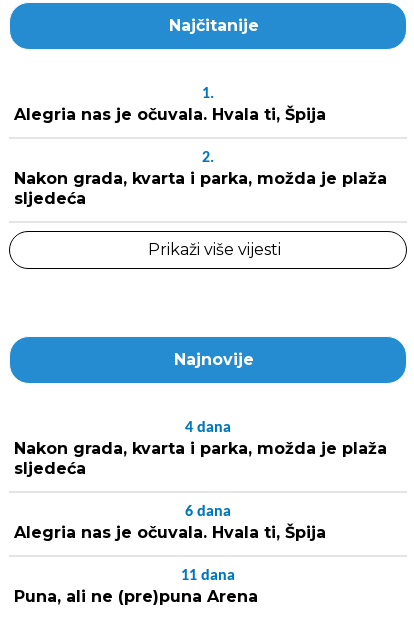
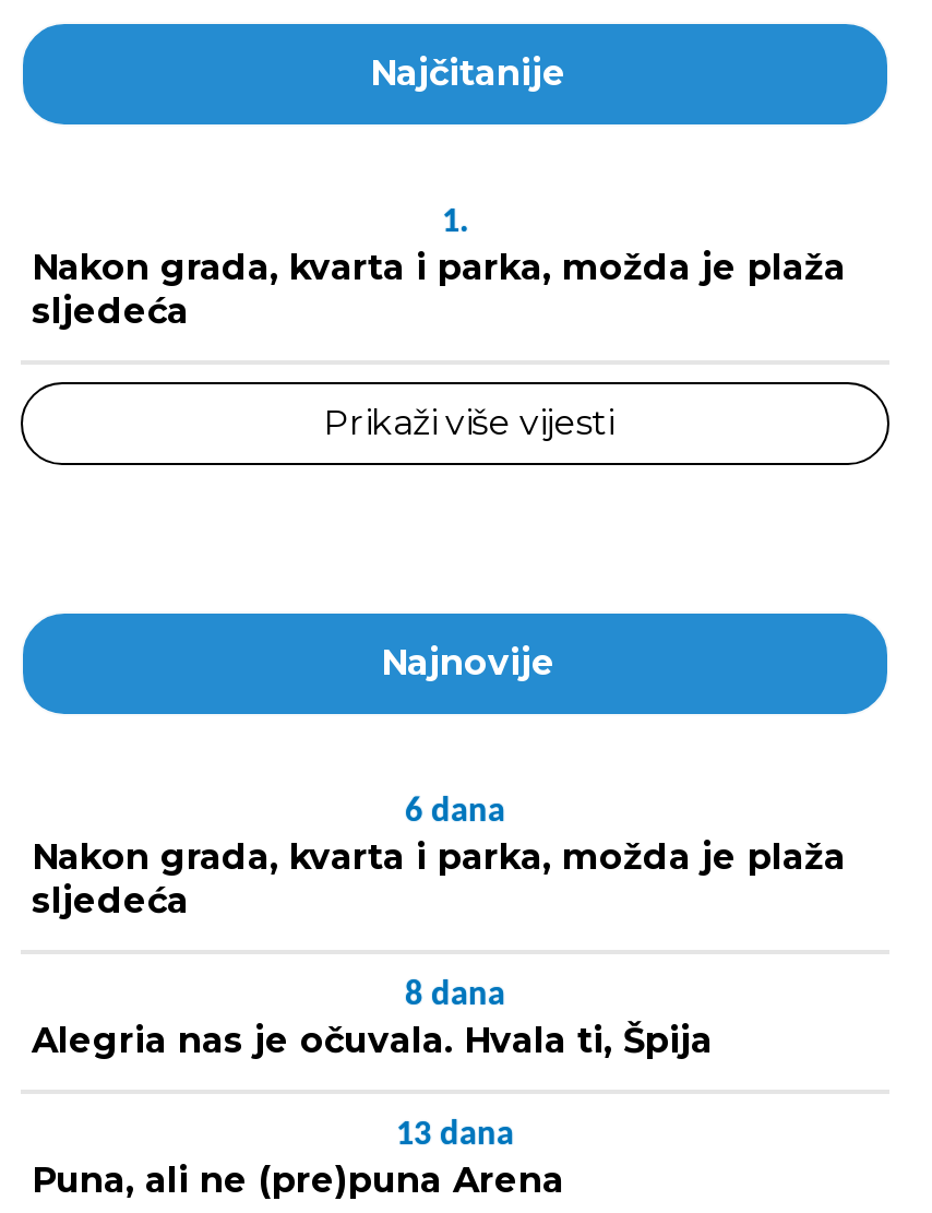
[14,105,326,166] Alegria nas je očuvala. Hvala ti, Špija | 2. -> none
[185,420,231,436] 4 dana -> [405,794,505,829] 6 dana
[185,504,231,520] 6 dana -> [405,978,505,1013] 8 dana
[181,568,235,584] 11 dana -> [396,1118,514,1153] 13 dana

